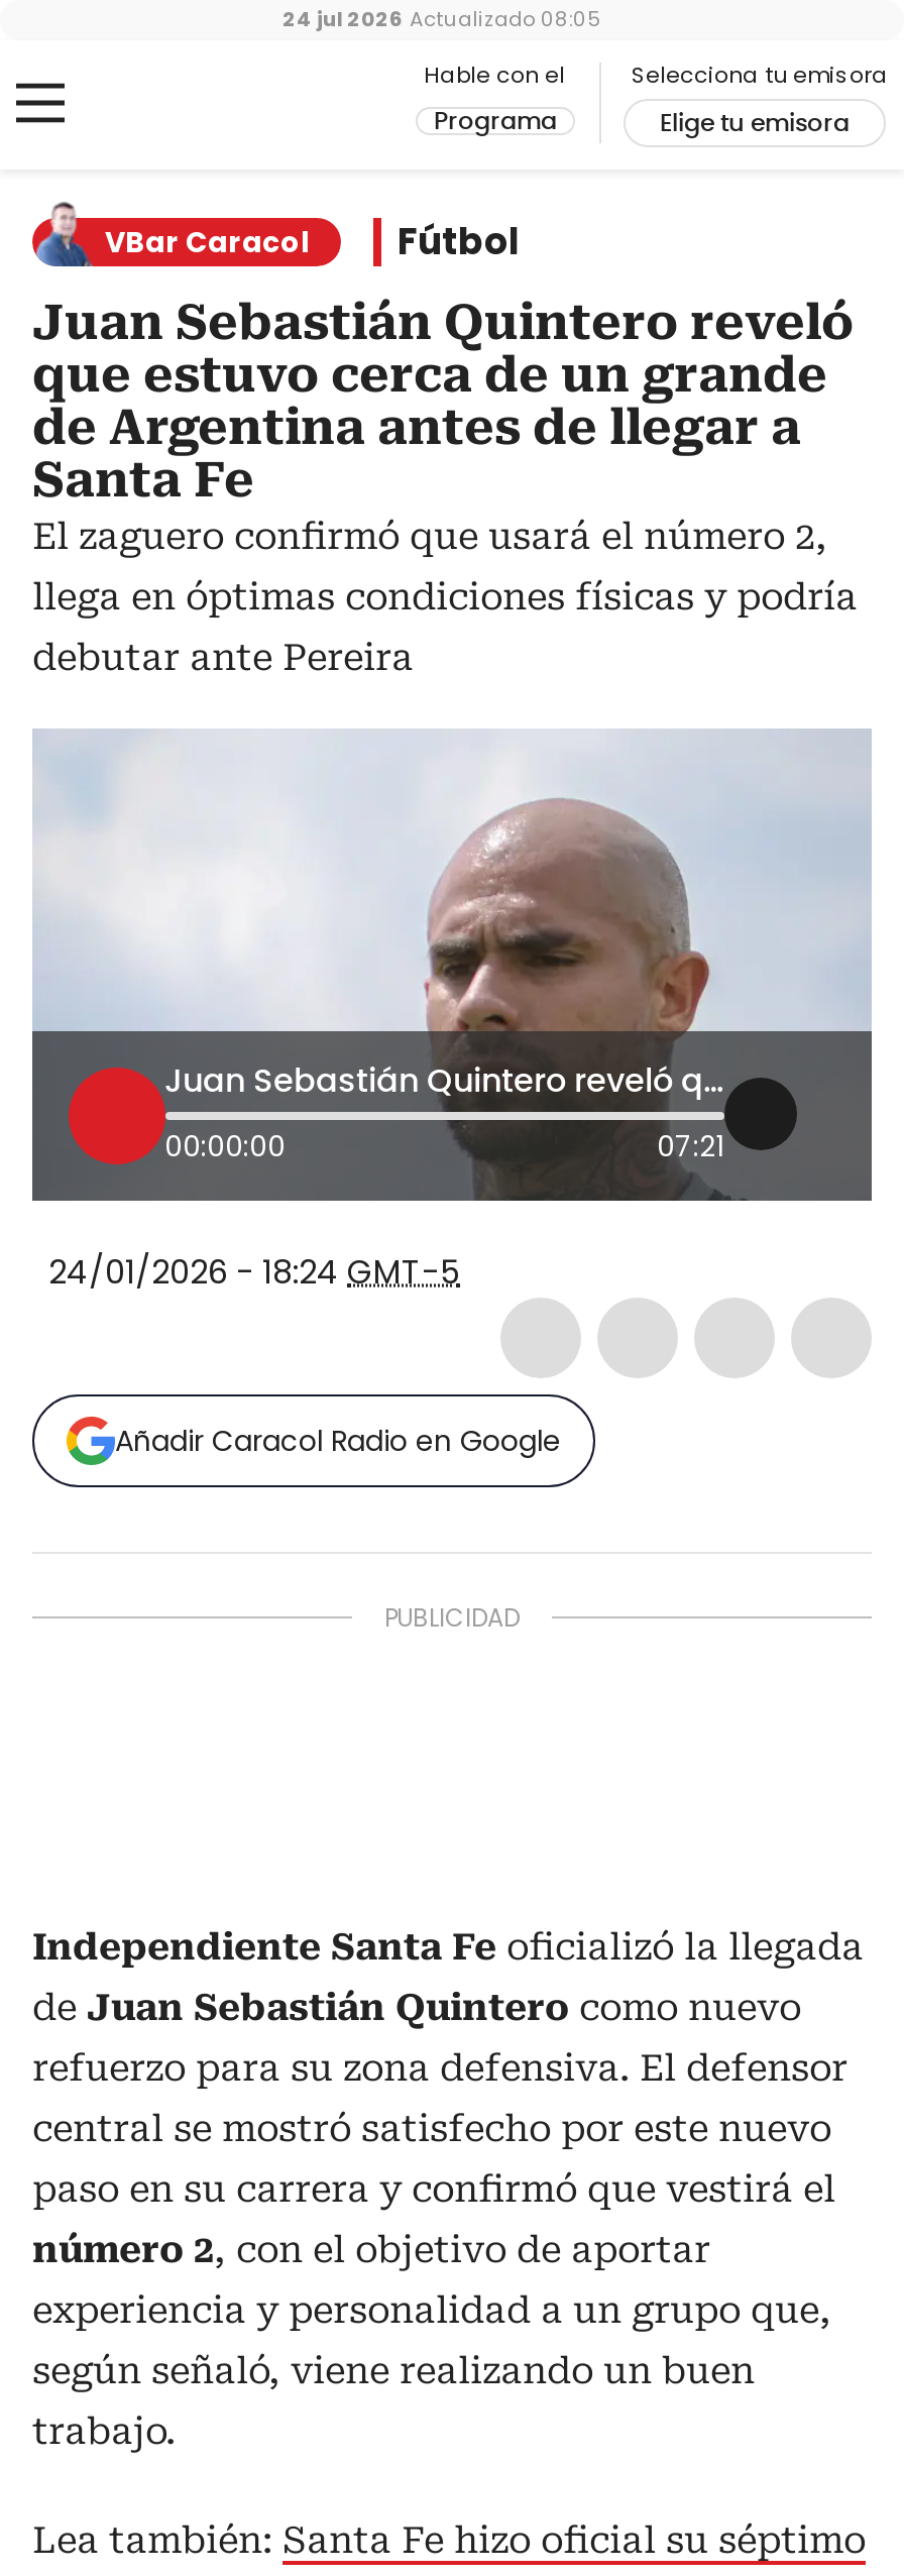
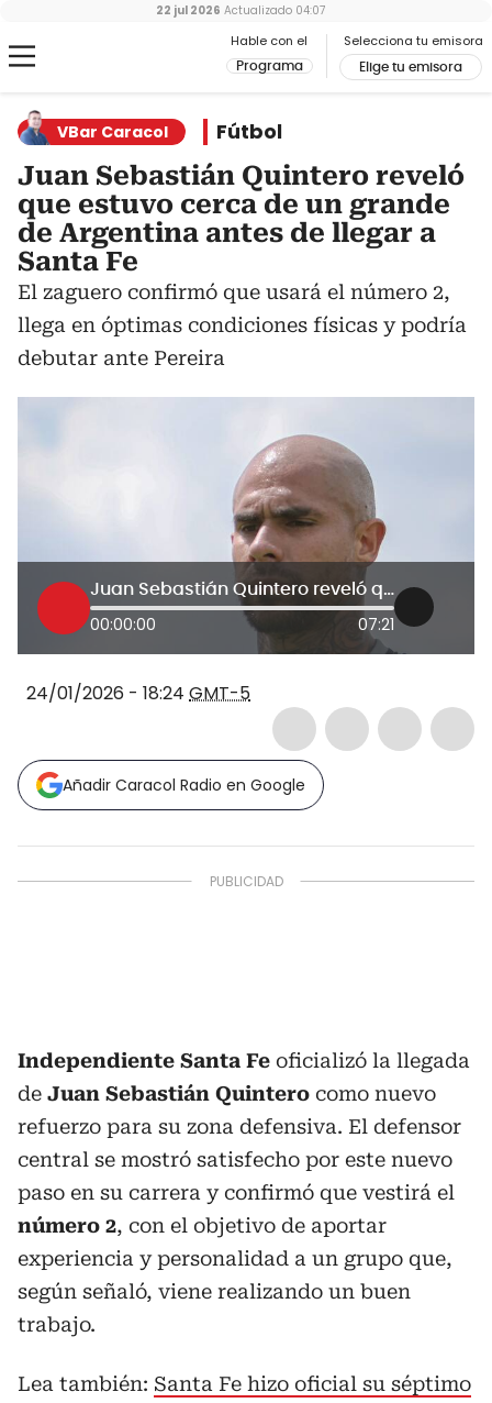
[282,4,601,34] 24 jul 2026 Actualizado 08:05 -> [156,2,325,19] 22 jul 2026 Actualizado 04:07

